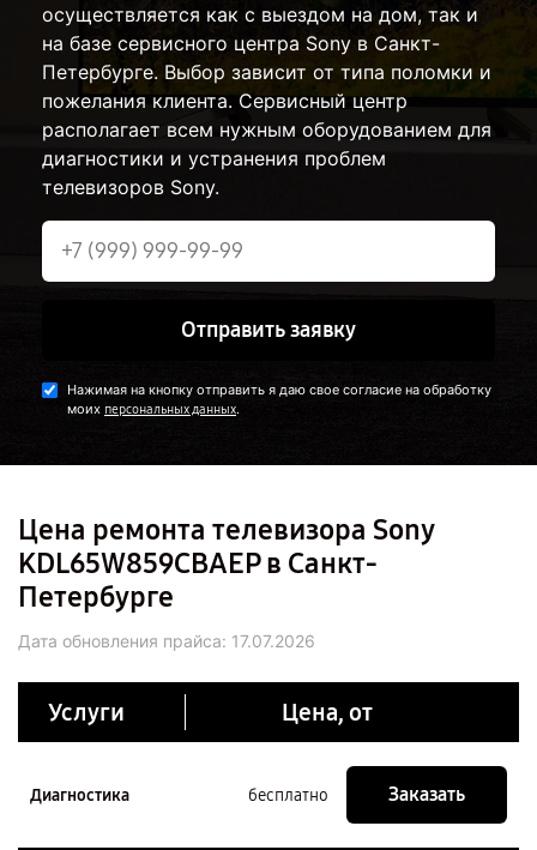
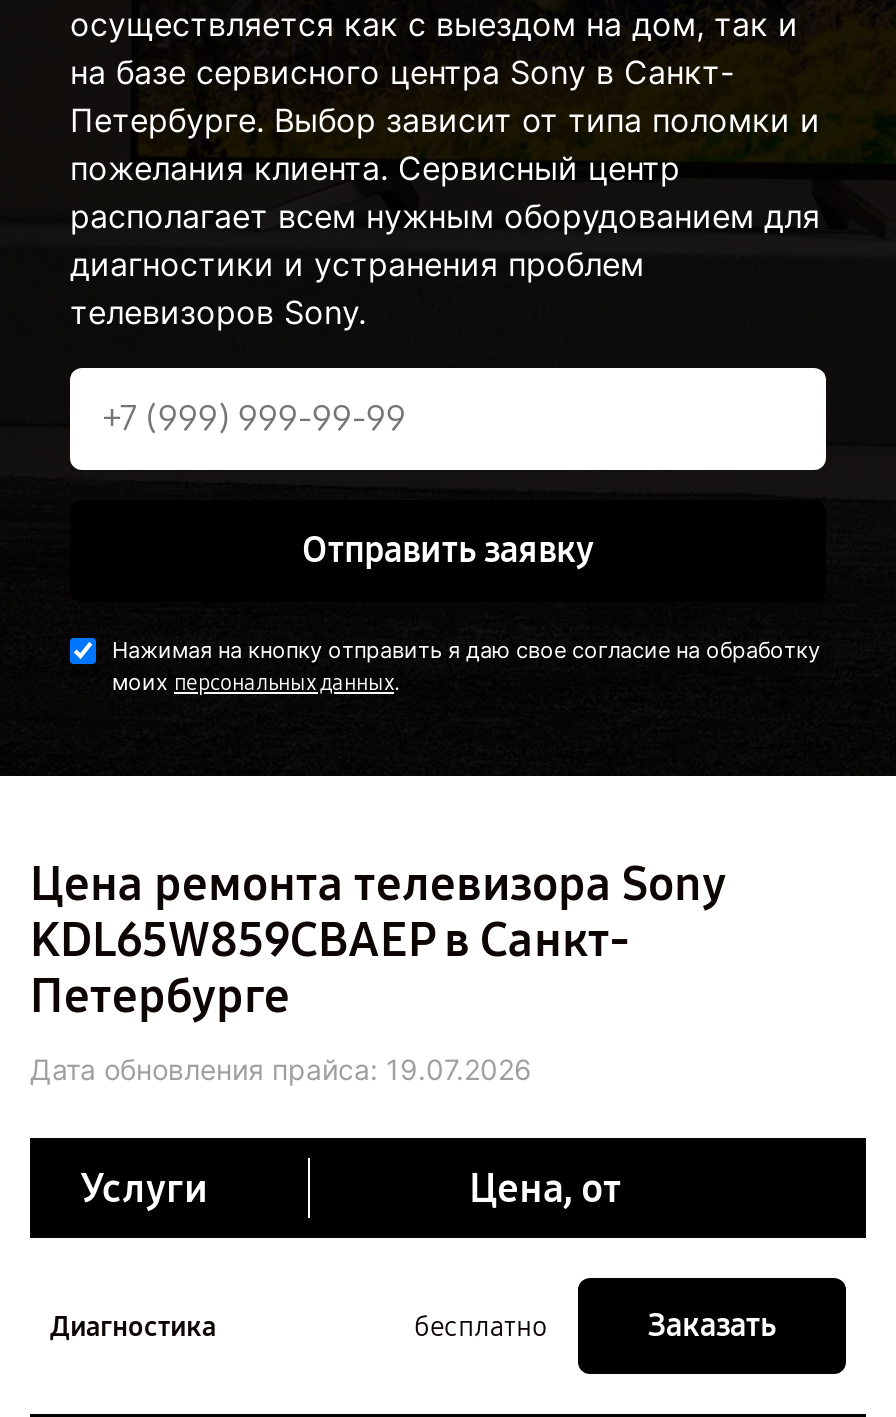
[18,631,315,651] Дата обновления прайса: 17.07.2026 -> [30,1052,532,1086] Дата обновления прайса: 19.07.2026

